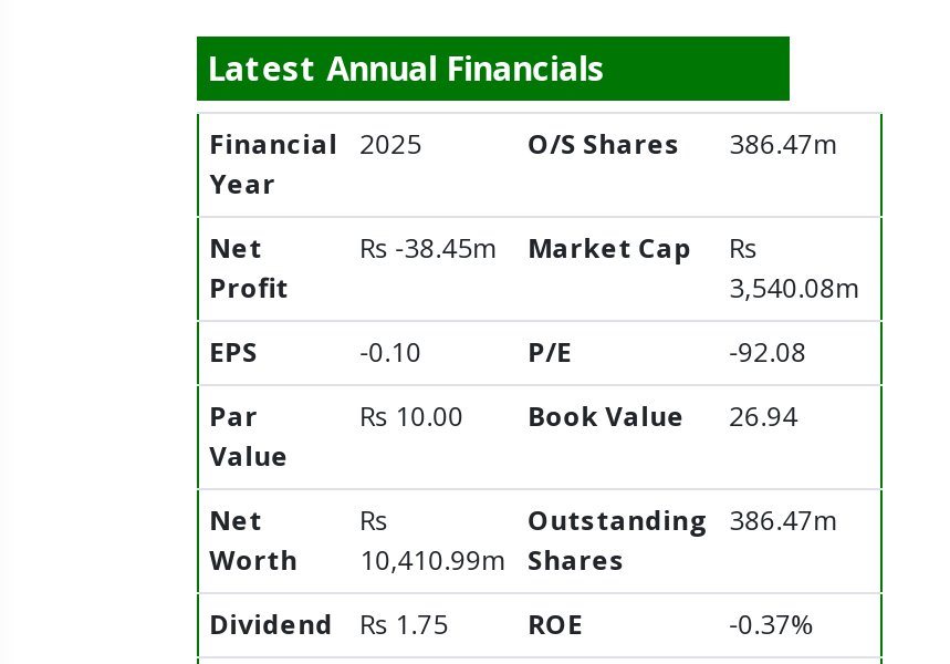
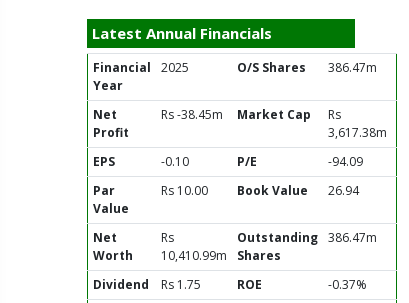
[729,269,860,307] 3,540.08m -> [328,124,387,141] 3,617.38m
[729,333,807,371] -92.08 -> [328,153,363,170] -94.09

